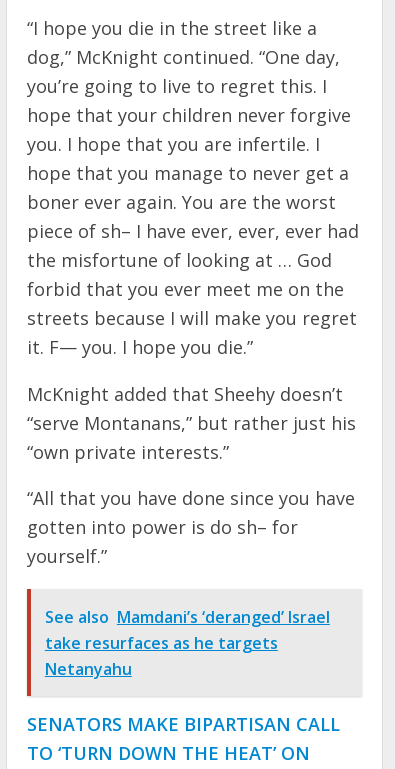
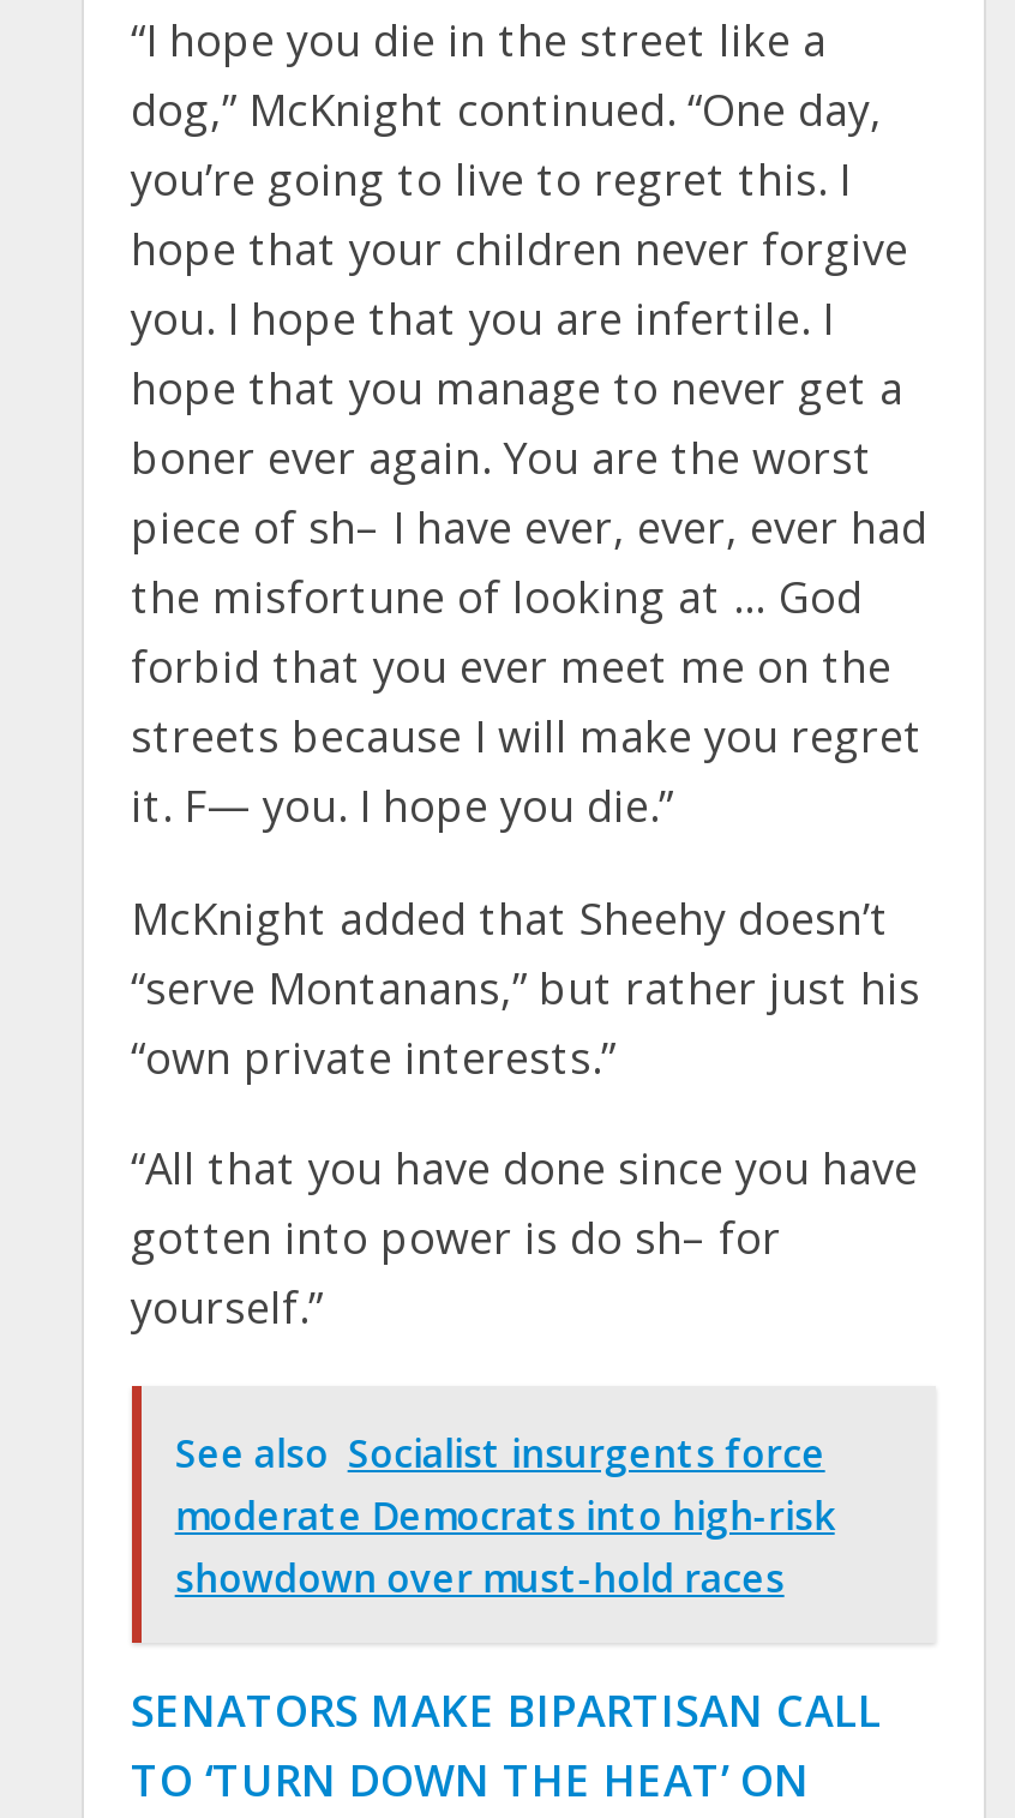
[45,606,330,680] See also Mamdani’s ‘deranged’ Israel | take resurfaces as he targets | Netanyahu -> [175,1426,835,1604] See also Socialist insurgents force | moderate Democrats into high-risk | showdown over must-hold races

